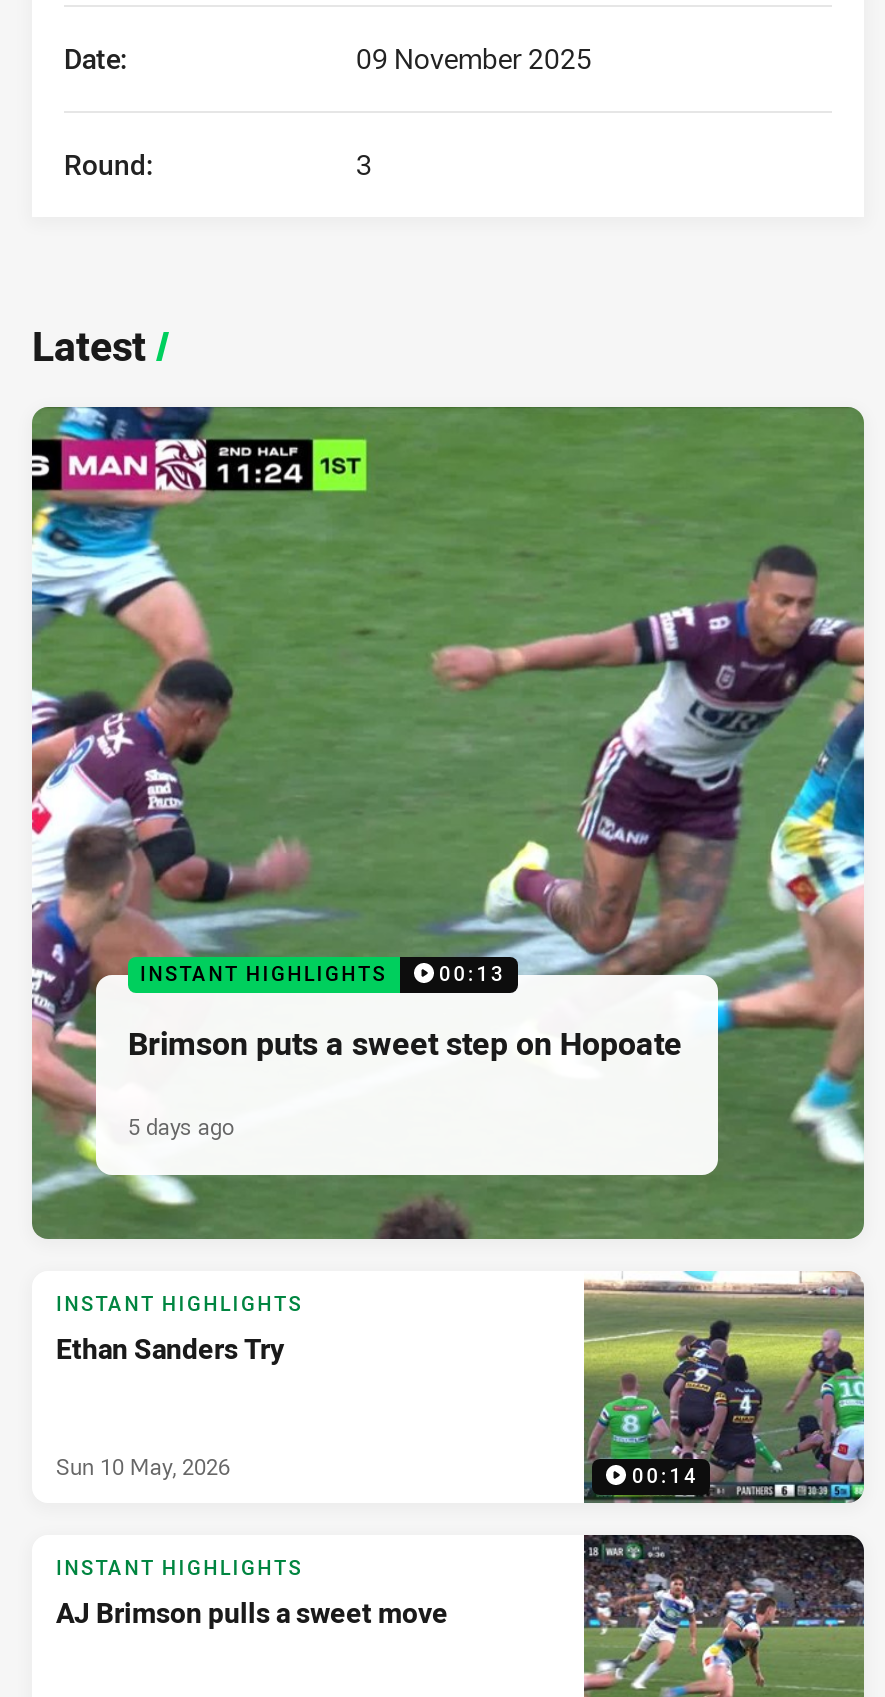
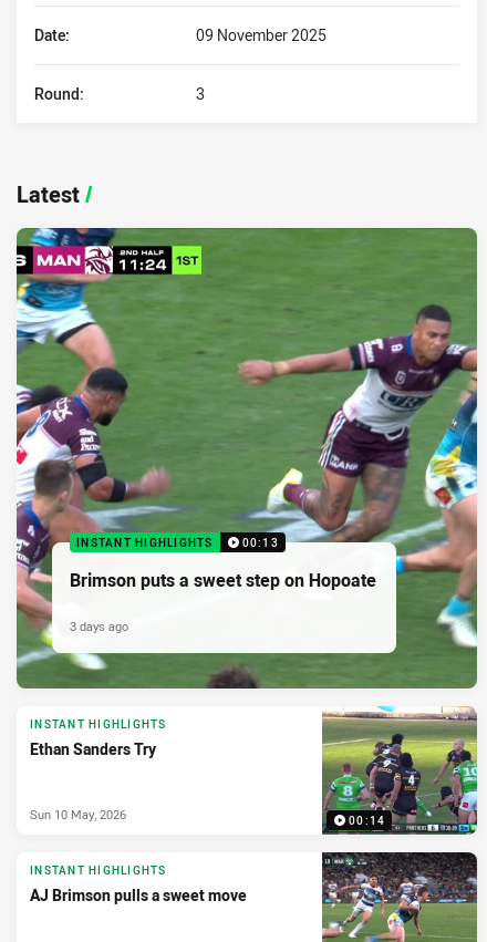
[128,1111,234,1141] 5 days ago -> [70,618,128,634] 3 days ago

